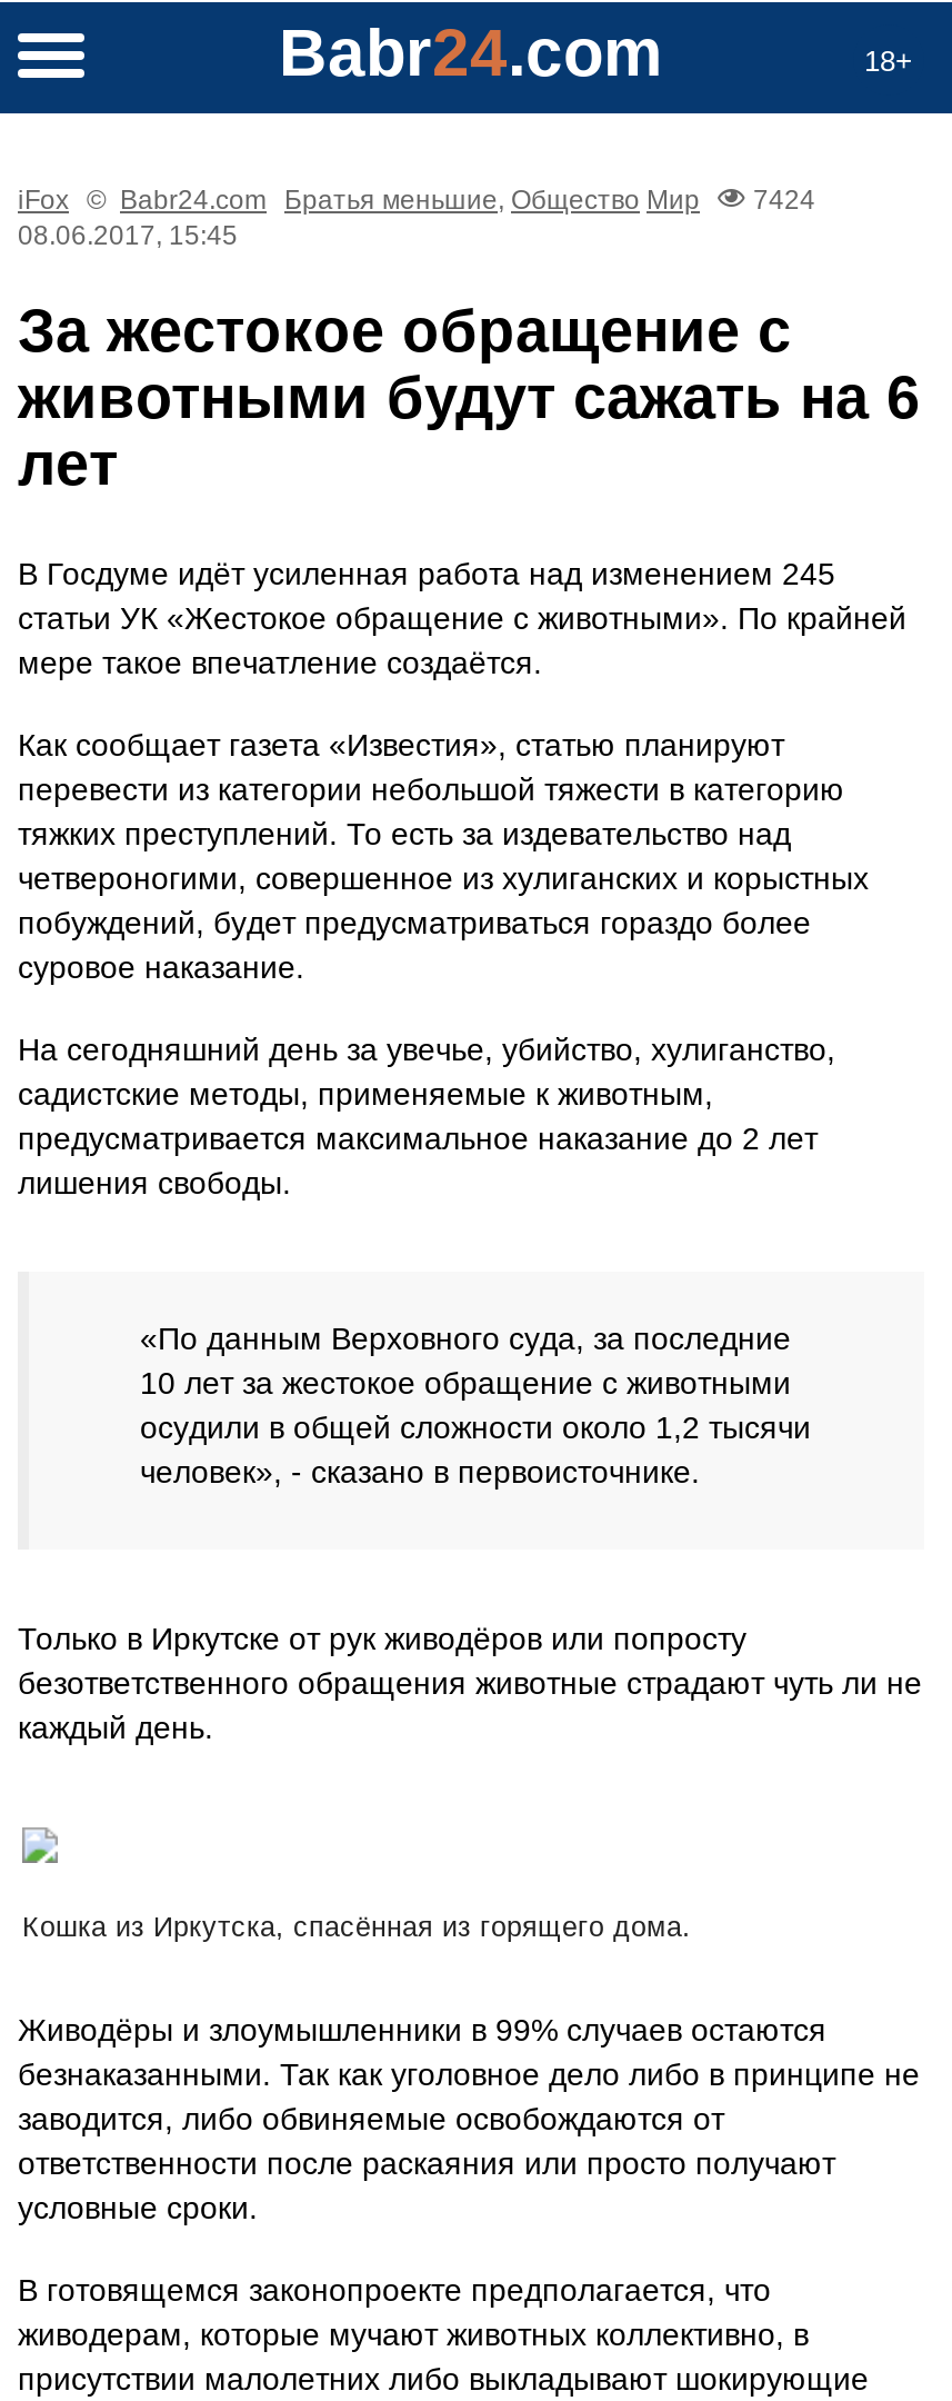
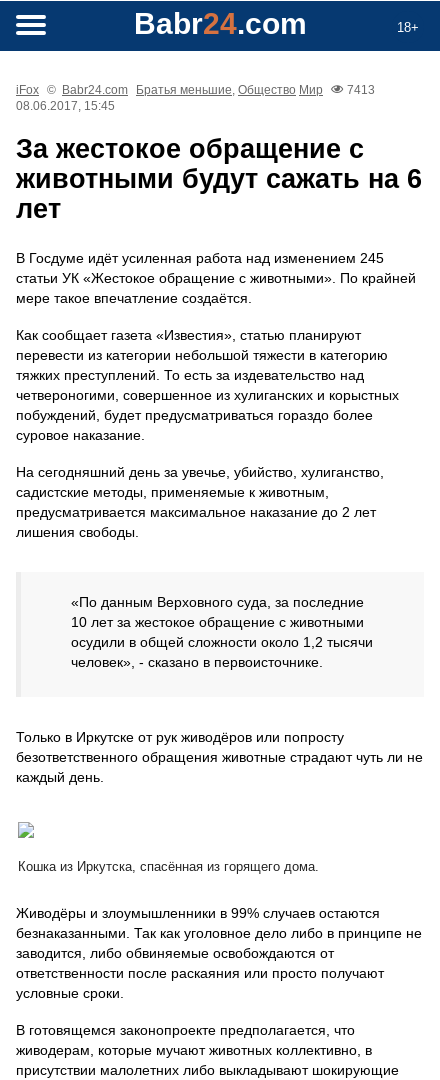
[18,185,815,216] iFox © Babr24.com Братья меньшие, Общество Мир 7424 -> [16,83,375,97] iFox © Babr24.com Братья меньшие, Общество Мир 7413

